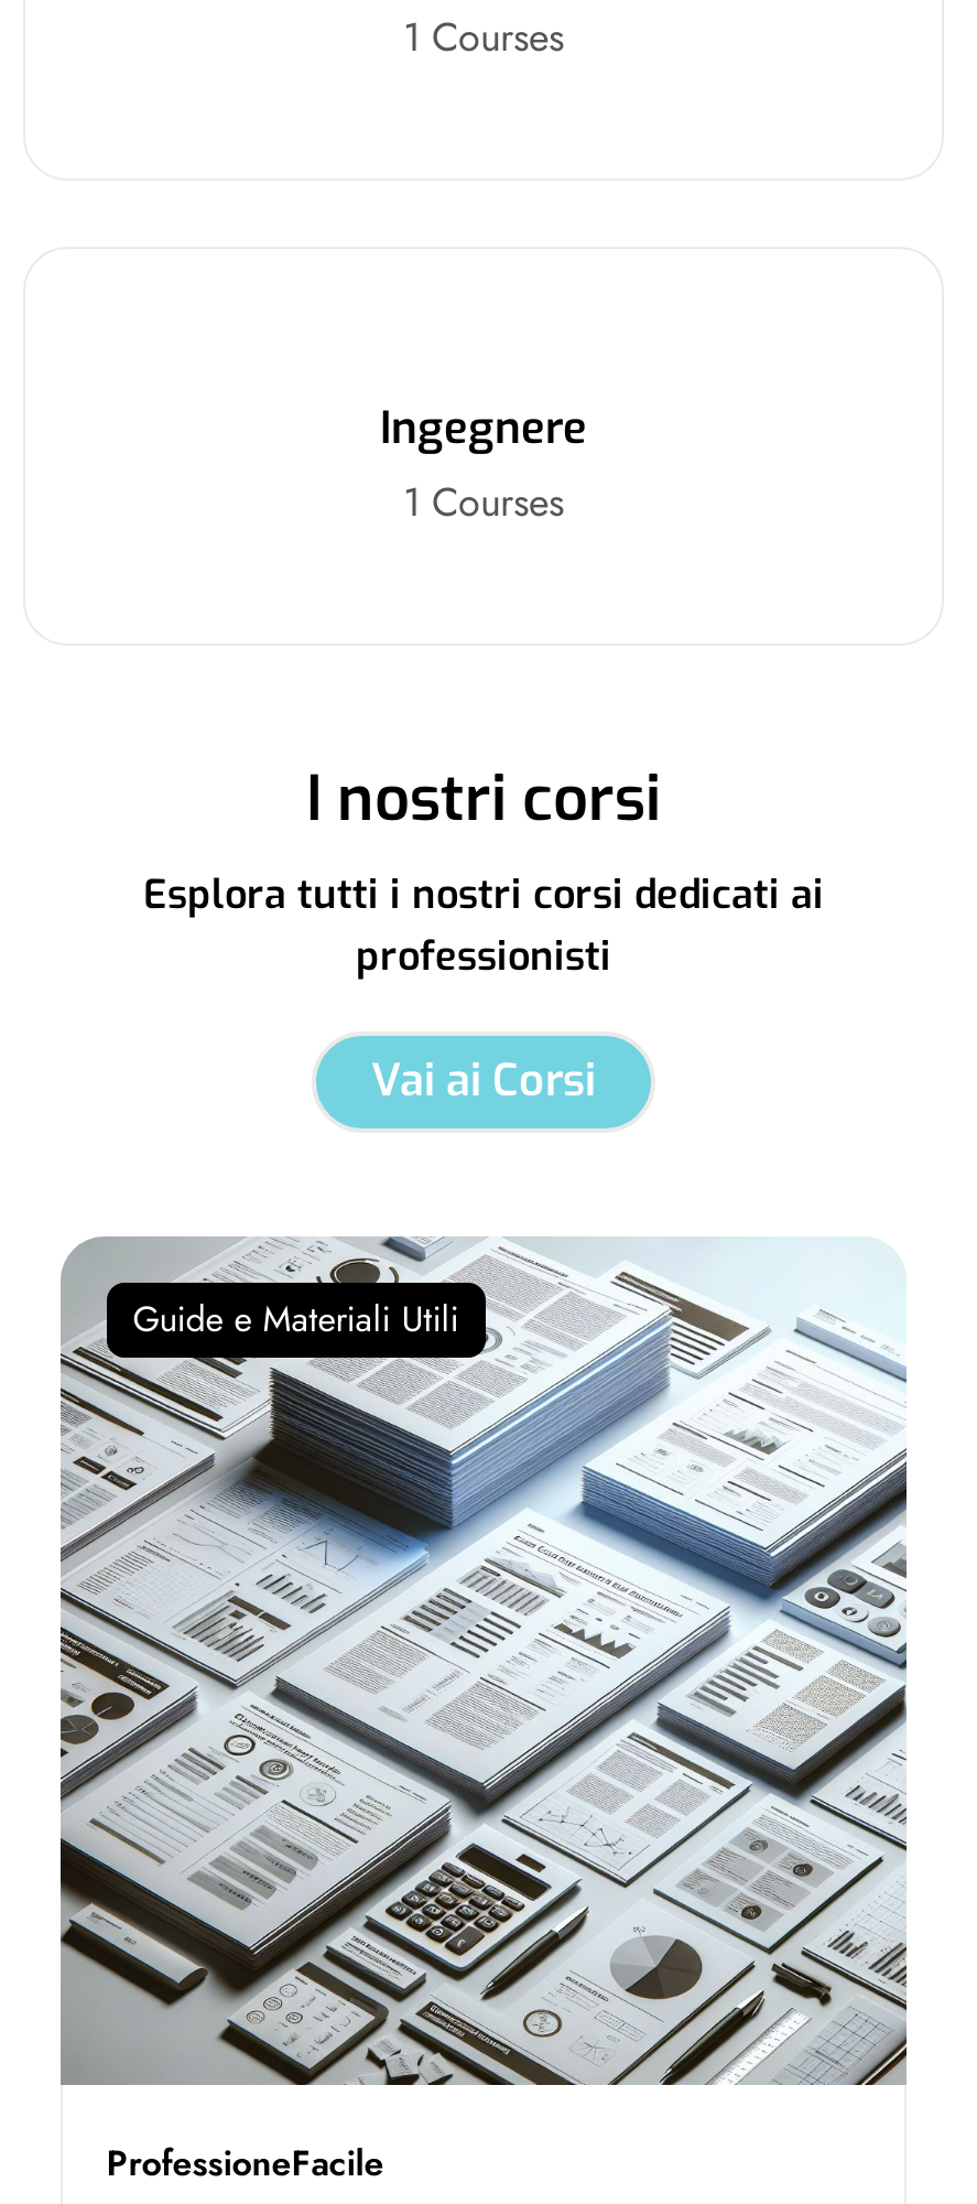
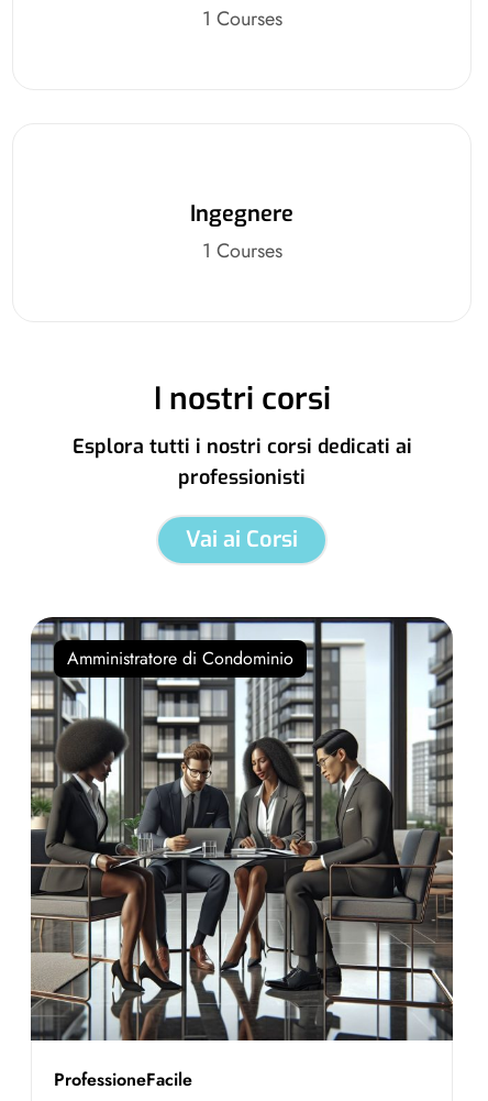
[58,1236,907,2085] [image] | Guide e Materiali Utili -> [31,616,454,1042] [image] | Amministratore di Condominio

